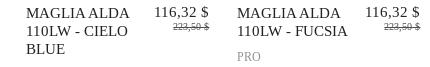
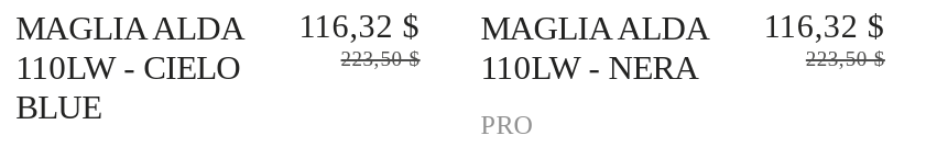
[237,22,348,39] 110LW - FUCSIA -> [481,48,699,85] 110LW - NERA

